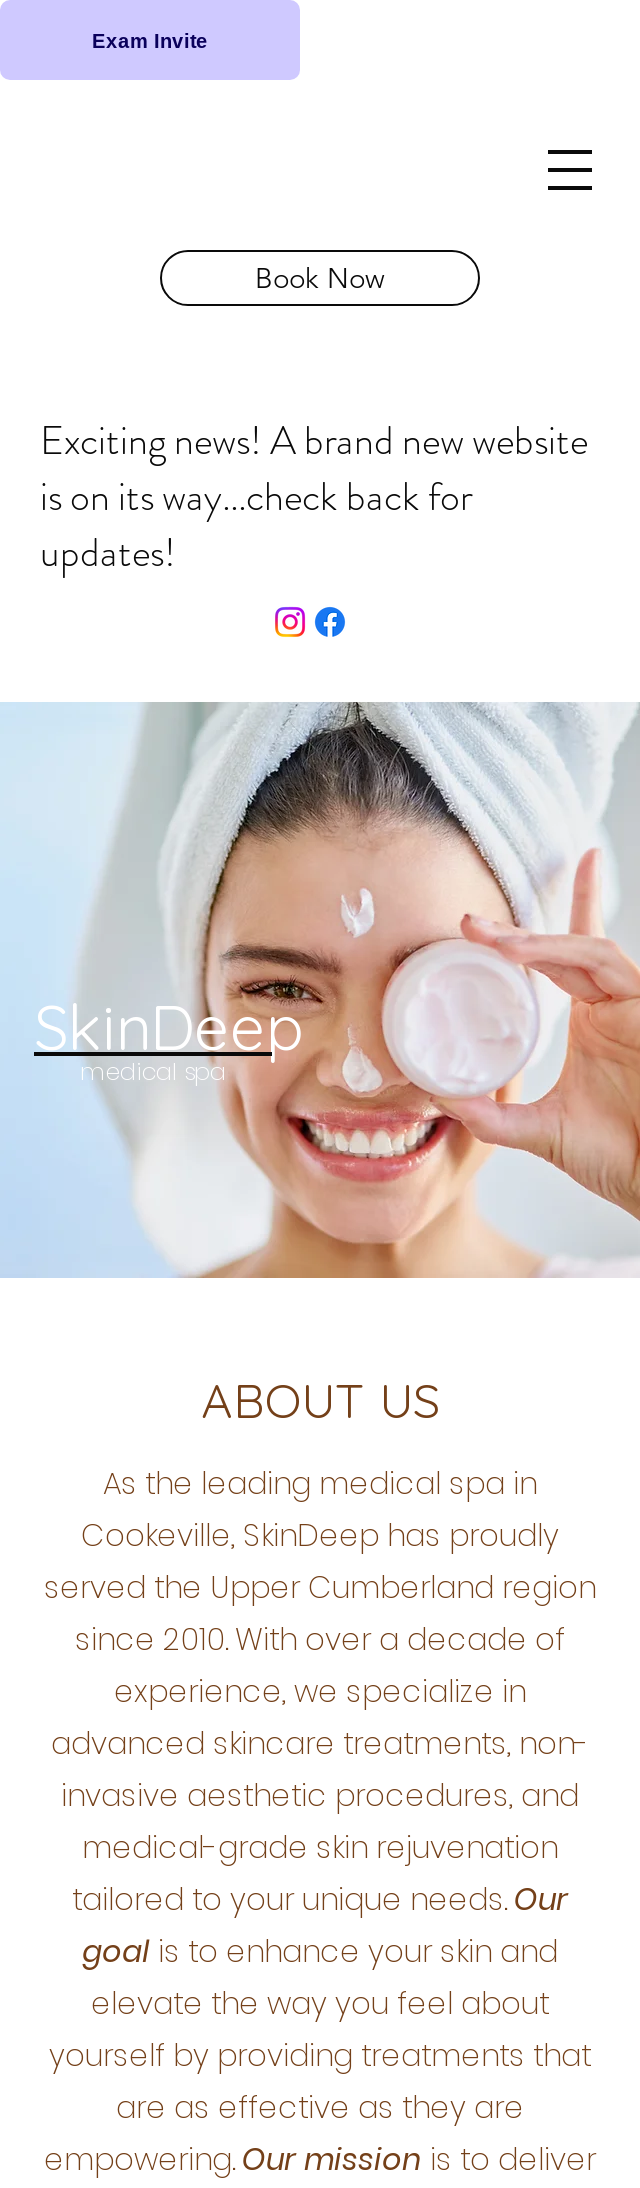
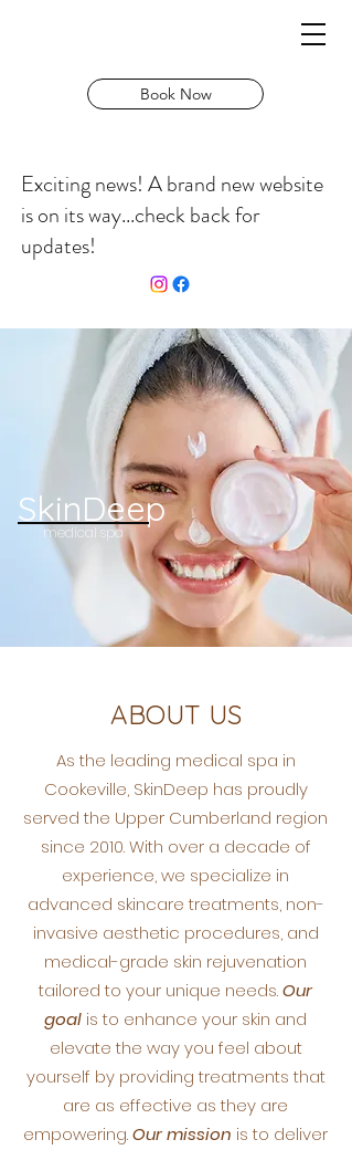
[92,29,208,51] Exam Invite -> none

